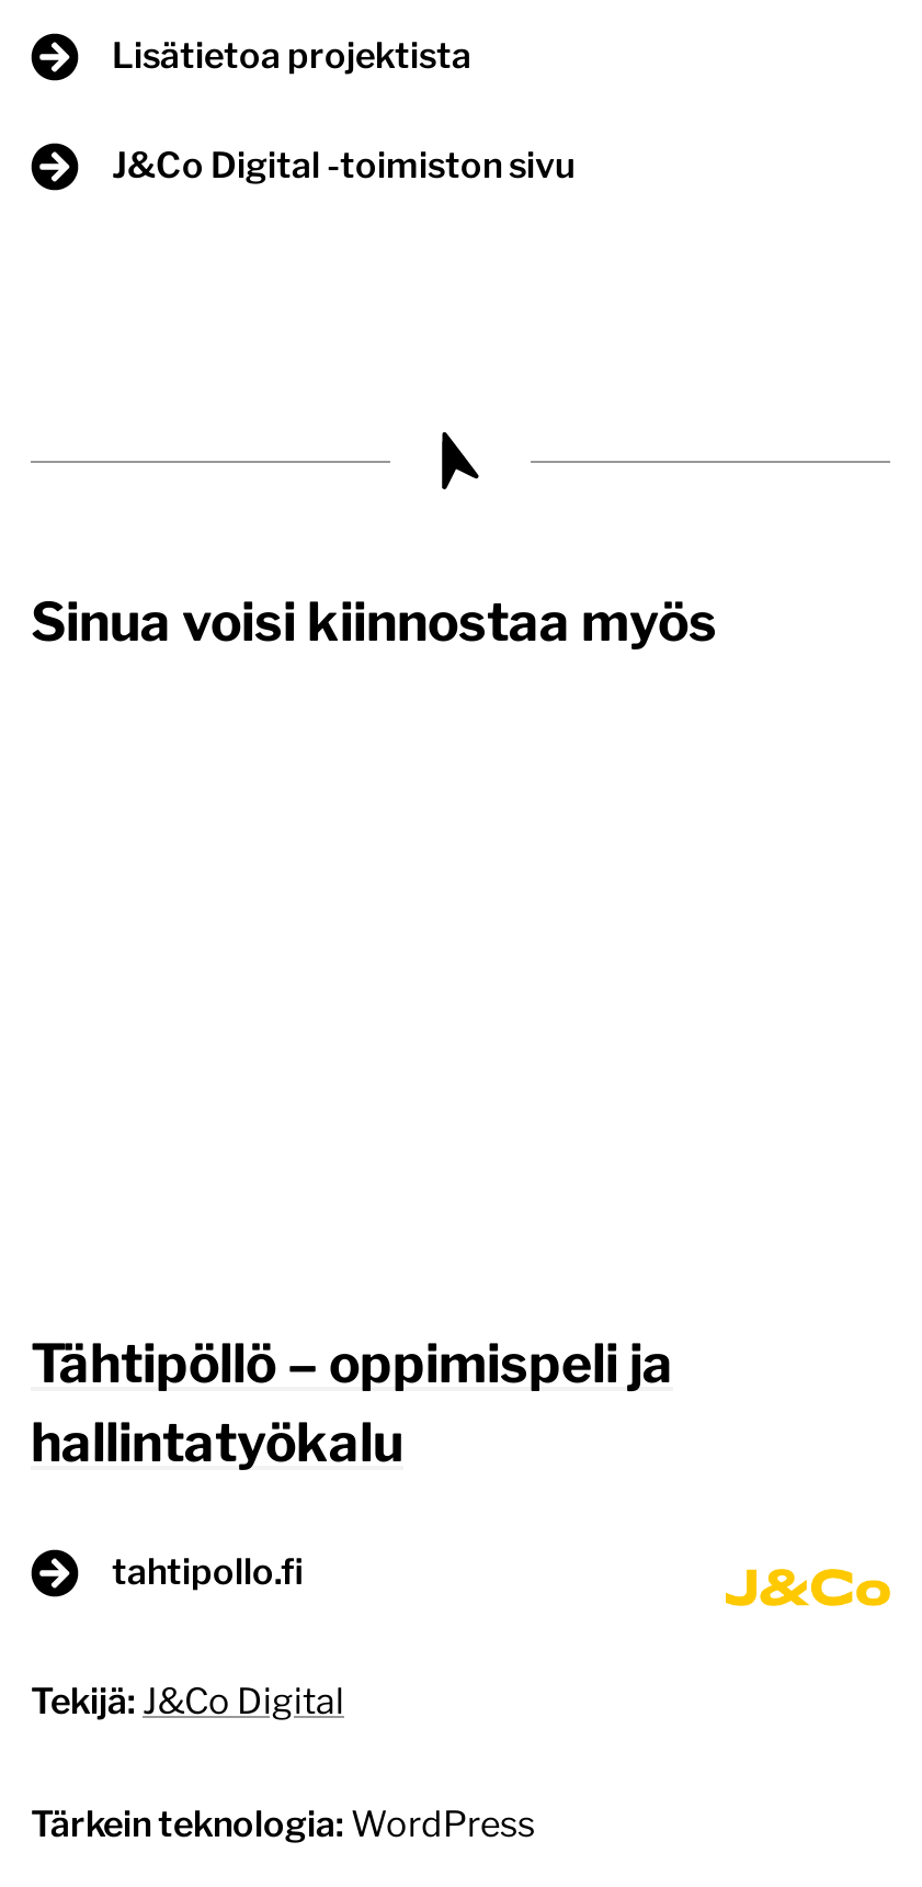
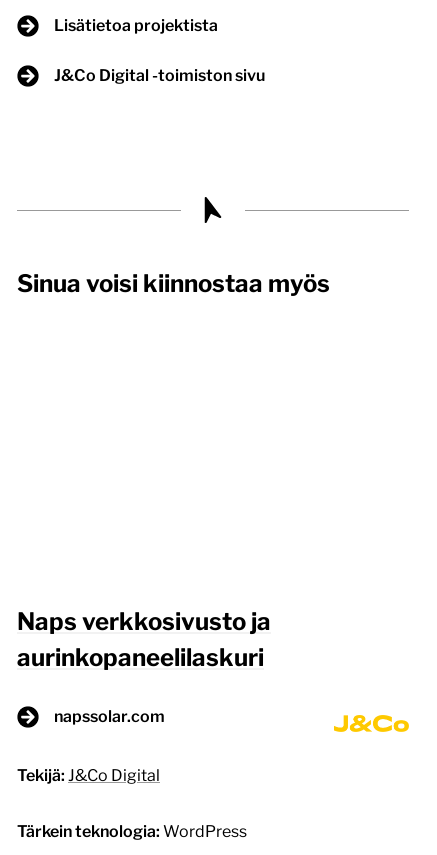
[31,1331,673,1474] Tähtipöllö – oppimispeli ja | hallintatyökalu -> [17,607,271,672] Naps verkkosivusto ja | aurinkopaneelilaskuri
[112,1551,303,1593] tahtipollo.fi -> [54,707,165,726] napssolar.com

